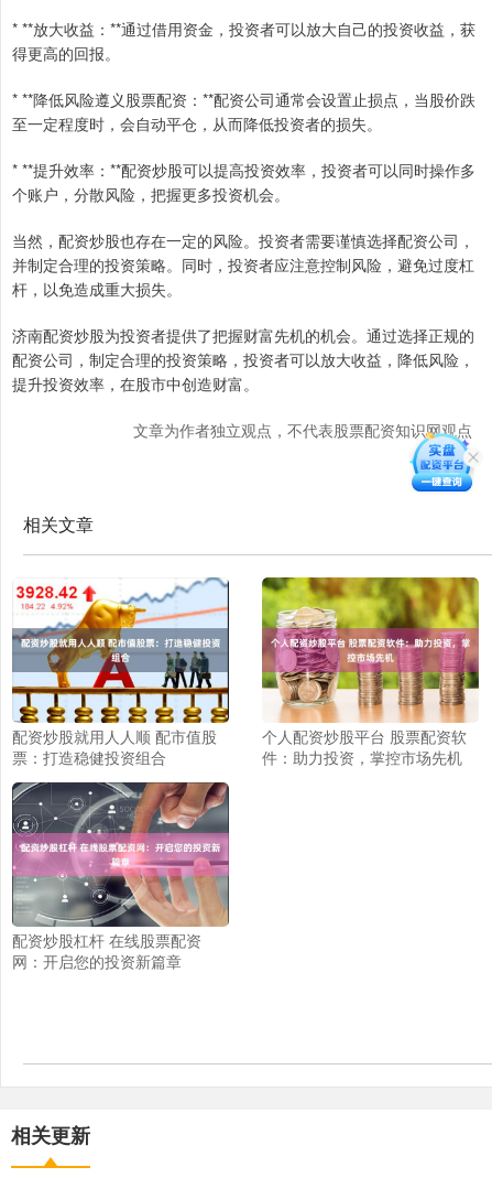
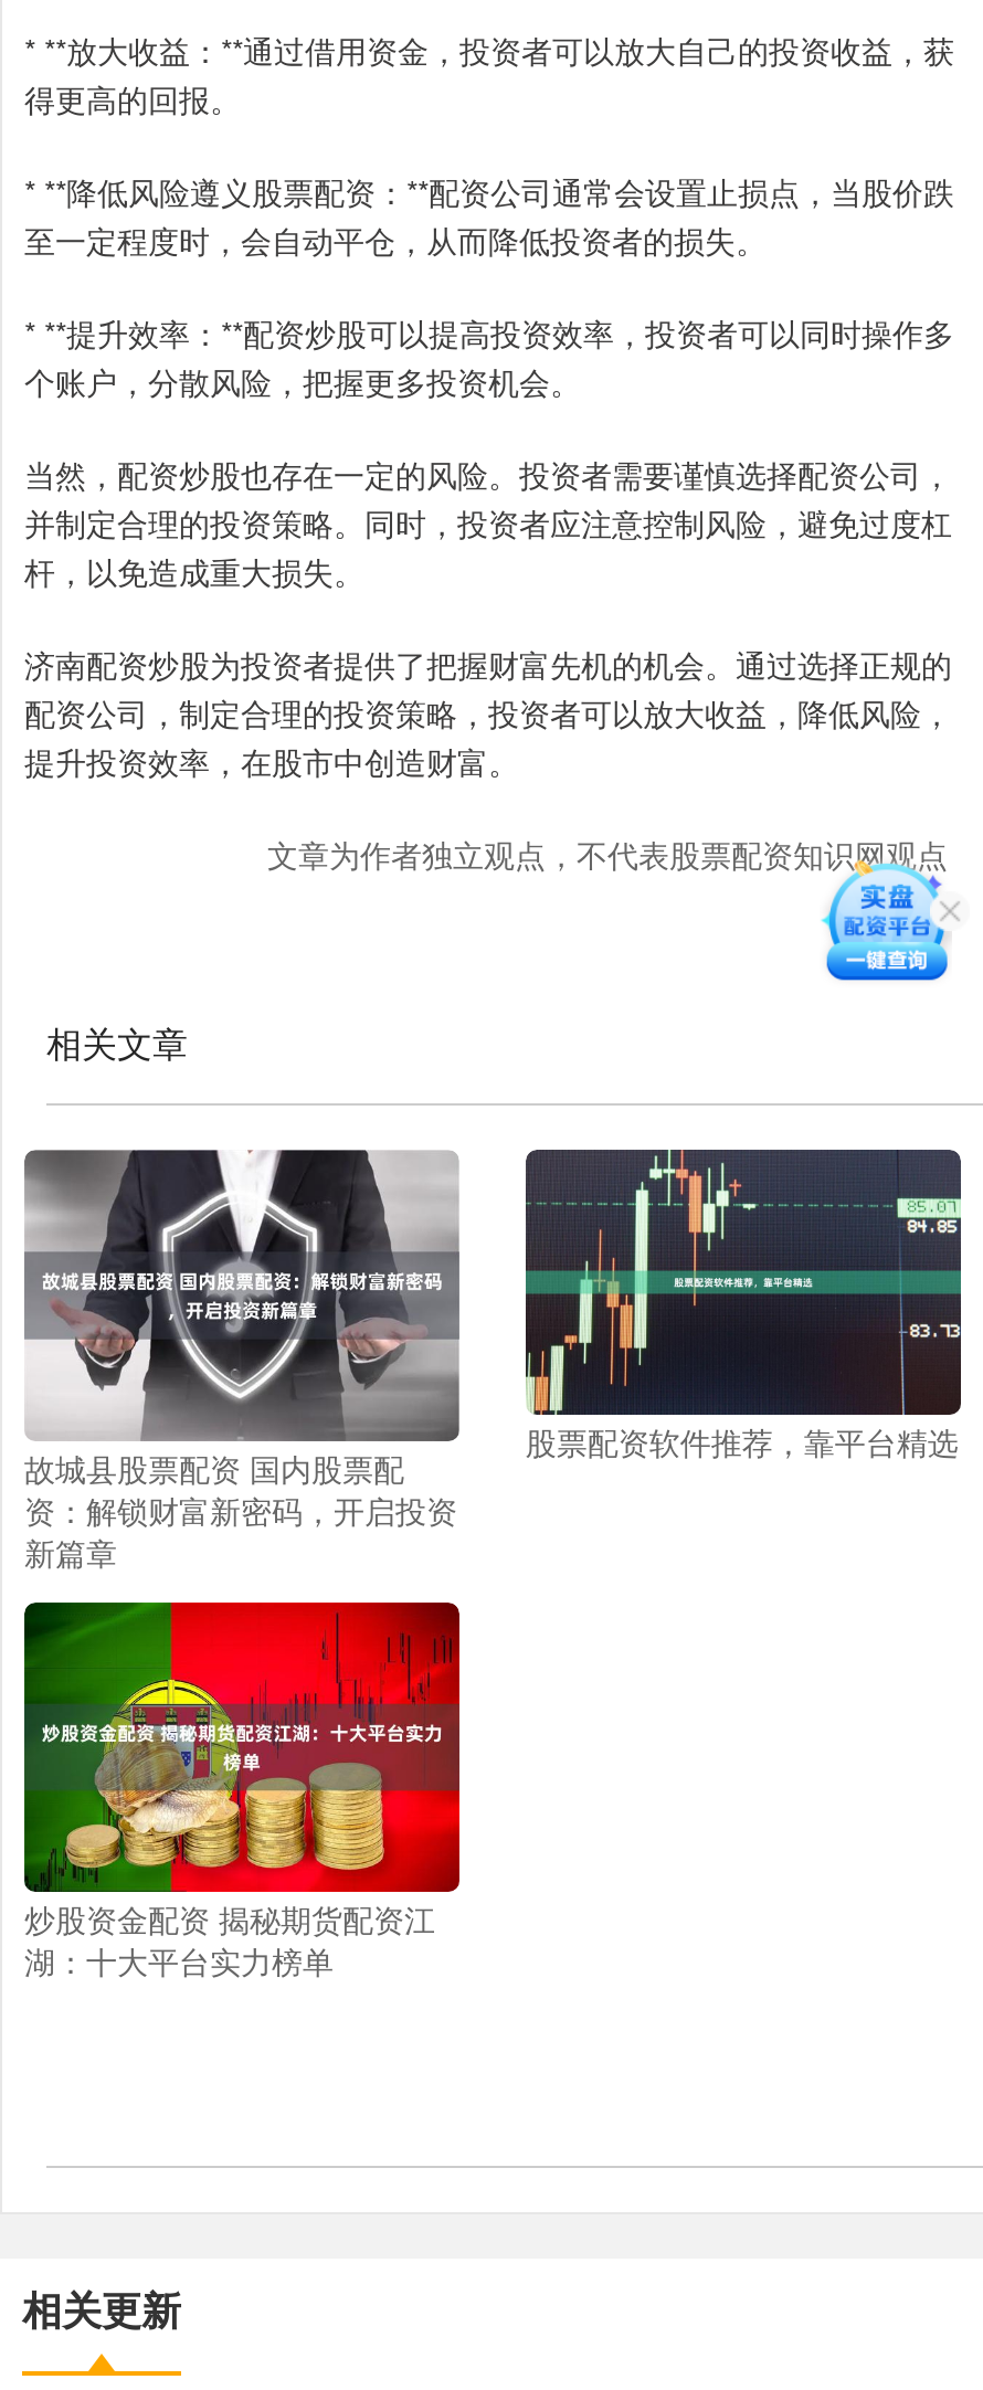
[11,577,230,768] [image] | 配资炒股就用人人顺 配市值股 | 票：打造稳健投资组合 -> [22,1148,459,1573] [image] | 故城县股票配资 国内股票配 | 资：解锁财富新密码，开启投资 | 新篇章
[261,576,480,768] [image] | 个人配资炒股平台 股票配资软 | 件：助力投资，掌控市场先机 -> [524,1148,963,1463] [image] | 股票配资软件推荐，靠平台精选
[11,781,230,972] [image] | 配资炒股杠杆 在线股票配资 | 网：开启您的投资新篇章 -> [22,1600,462,1982] [image] | 炒股资金配资 揭秘期货配资江 | 湖：十大平台实力榜单

